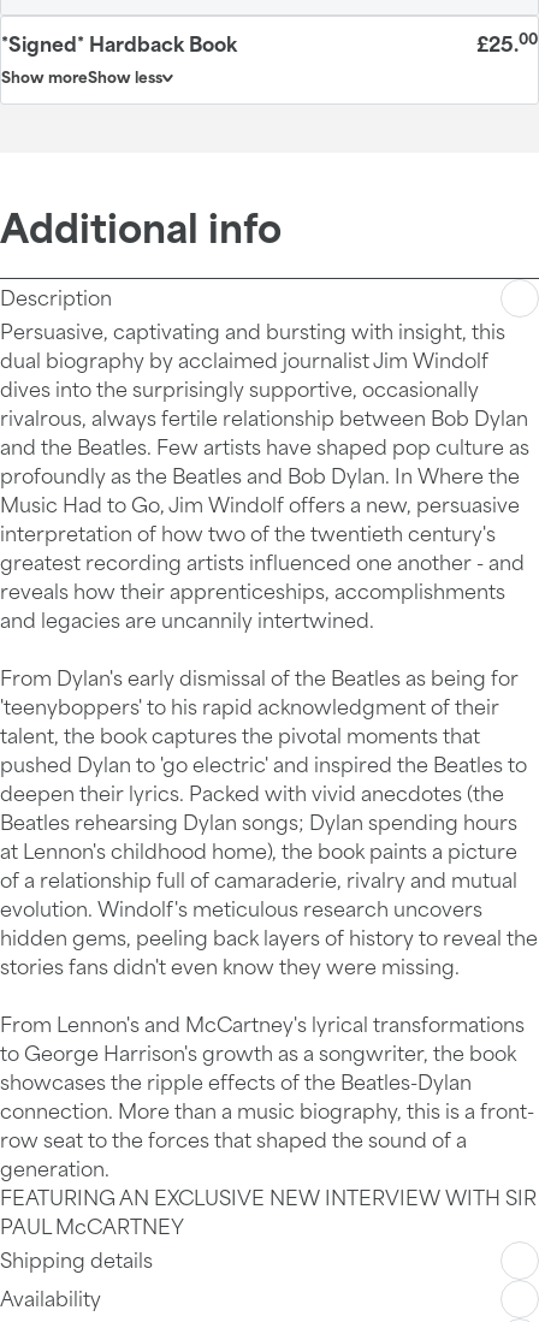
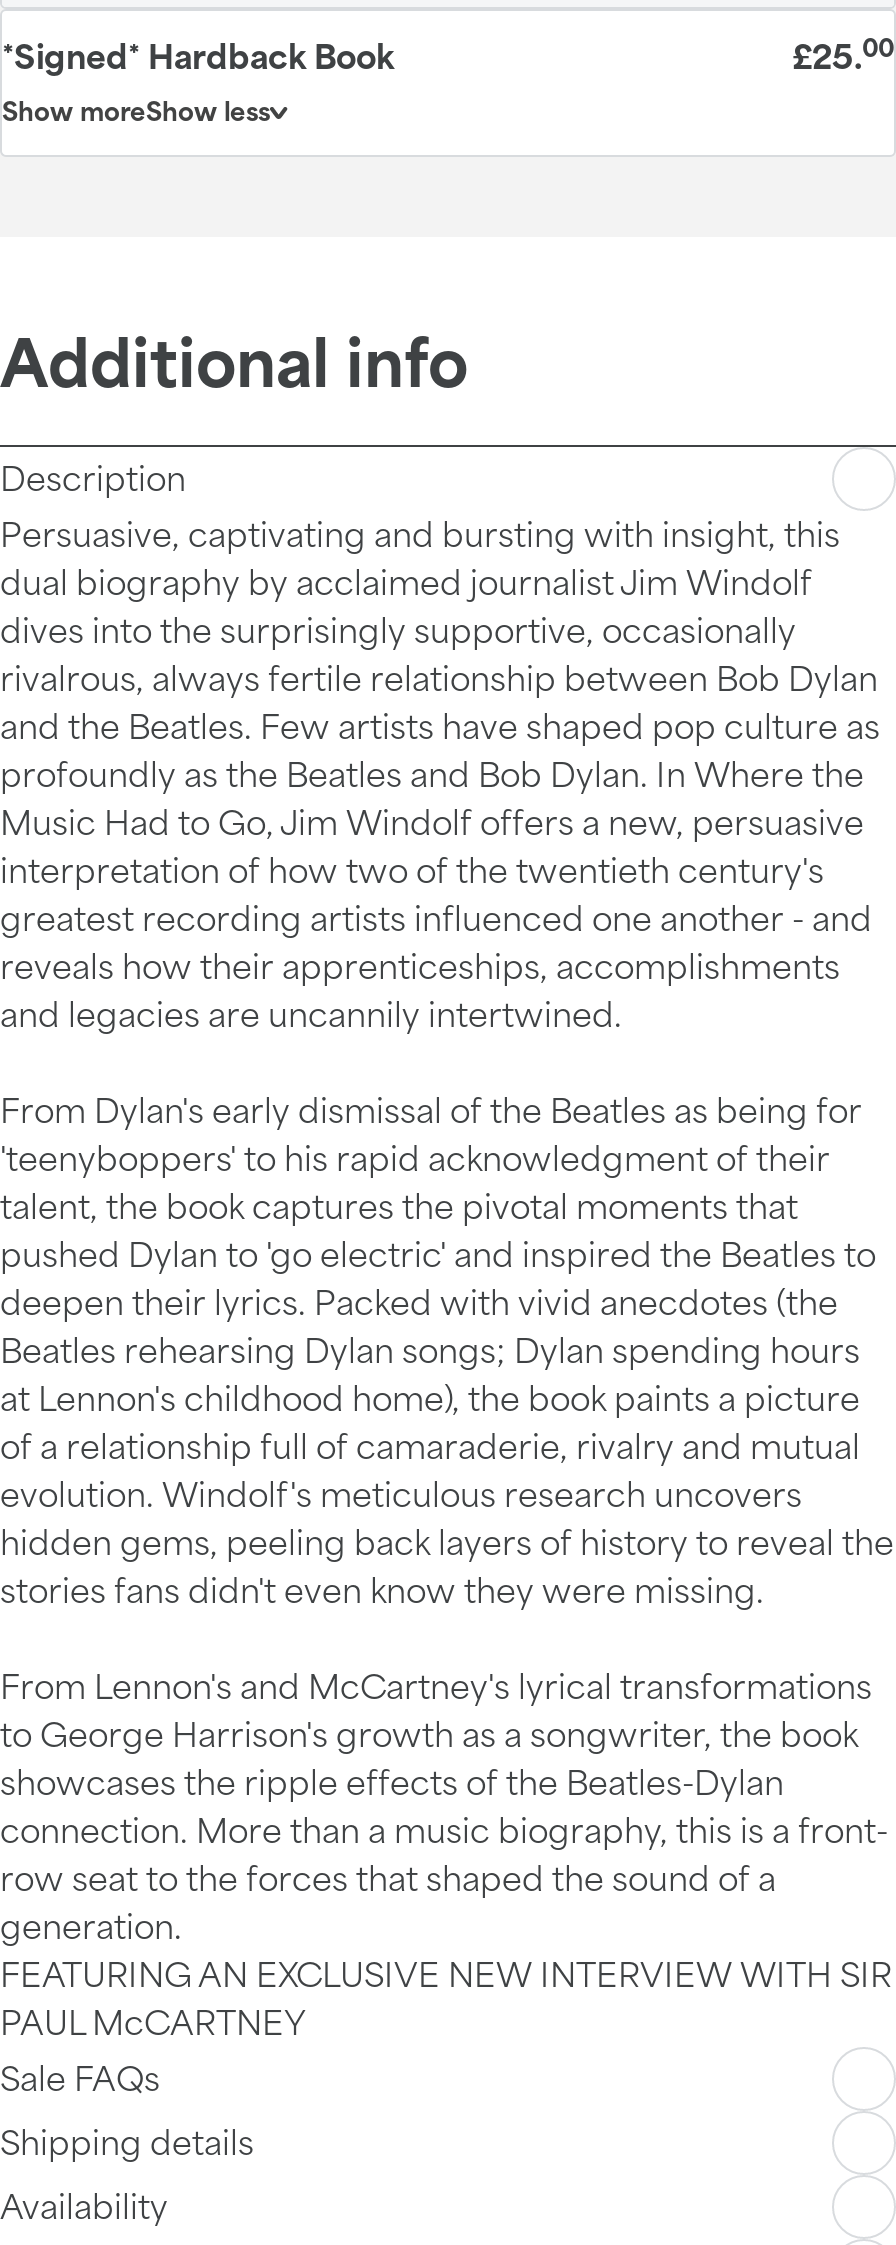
none -> [0,2058,160,2098] Sale FAQs

